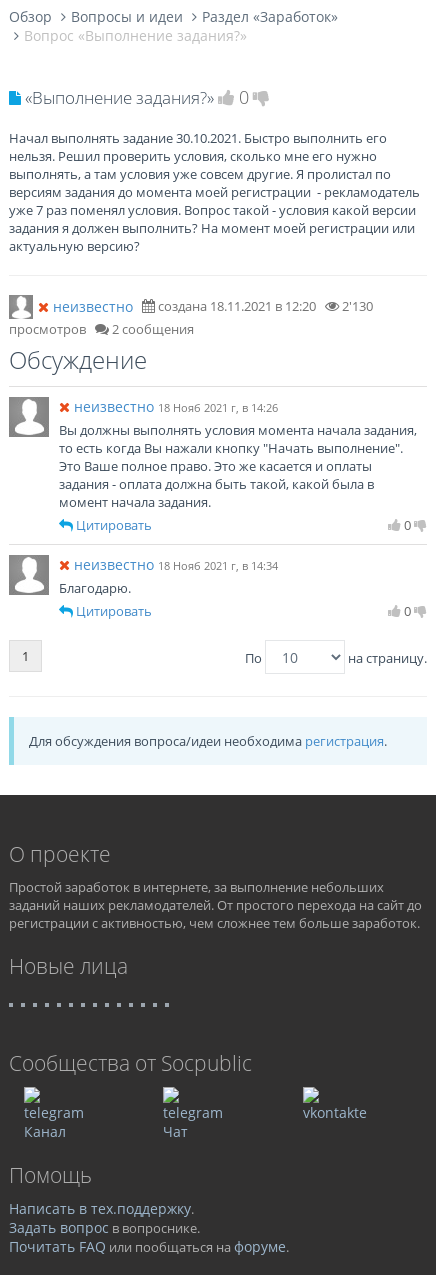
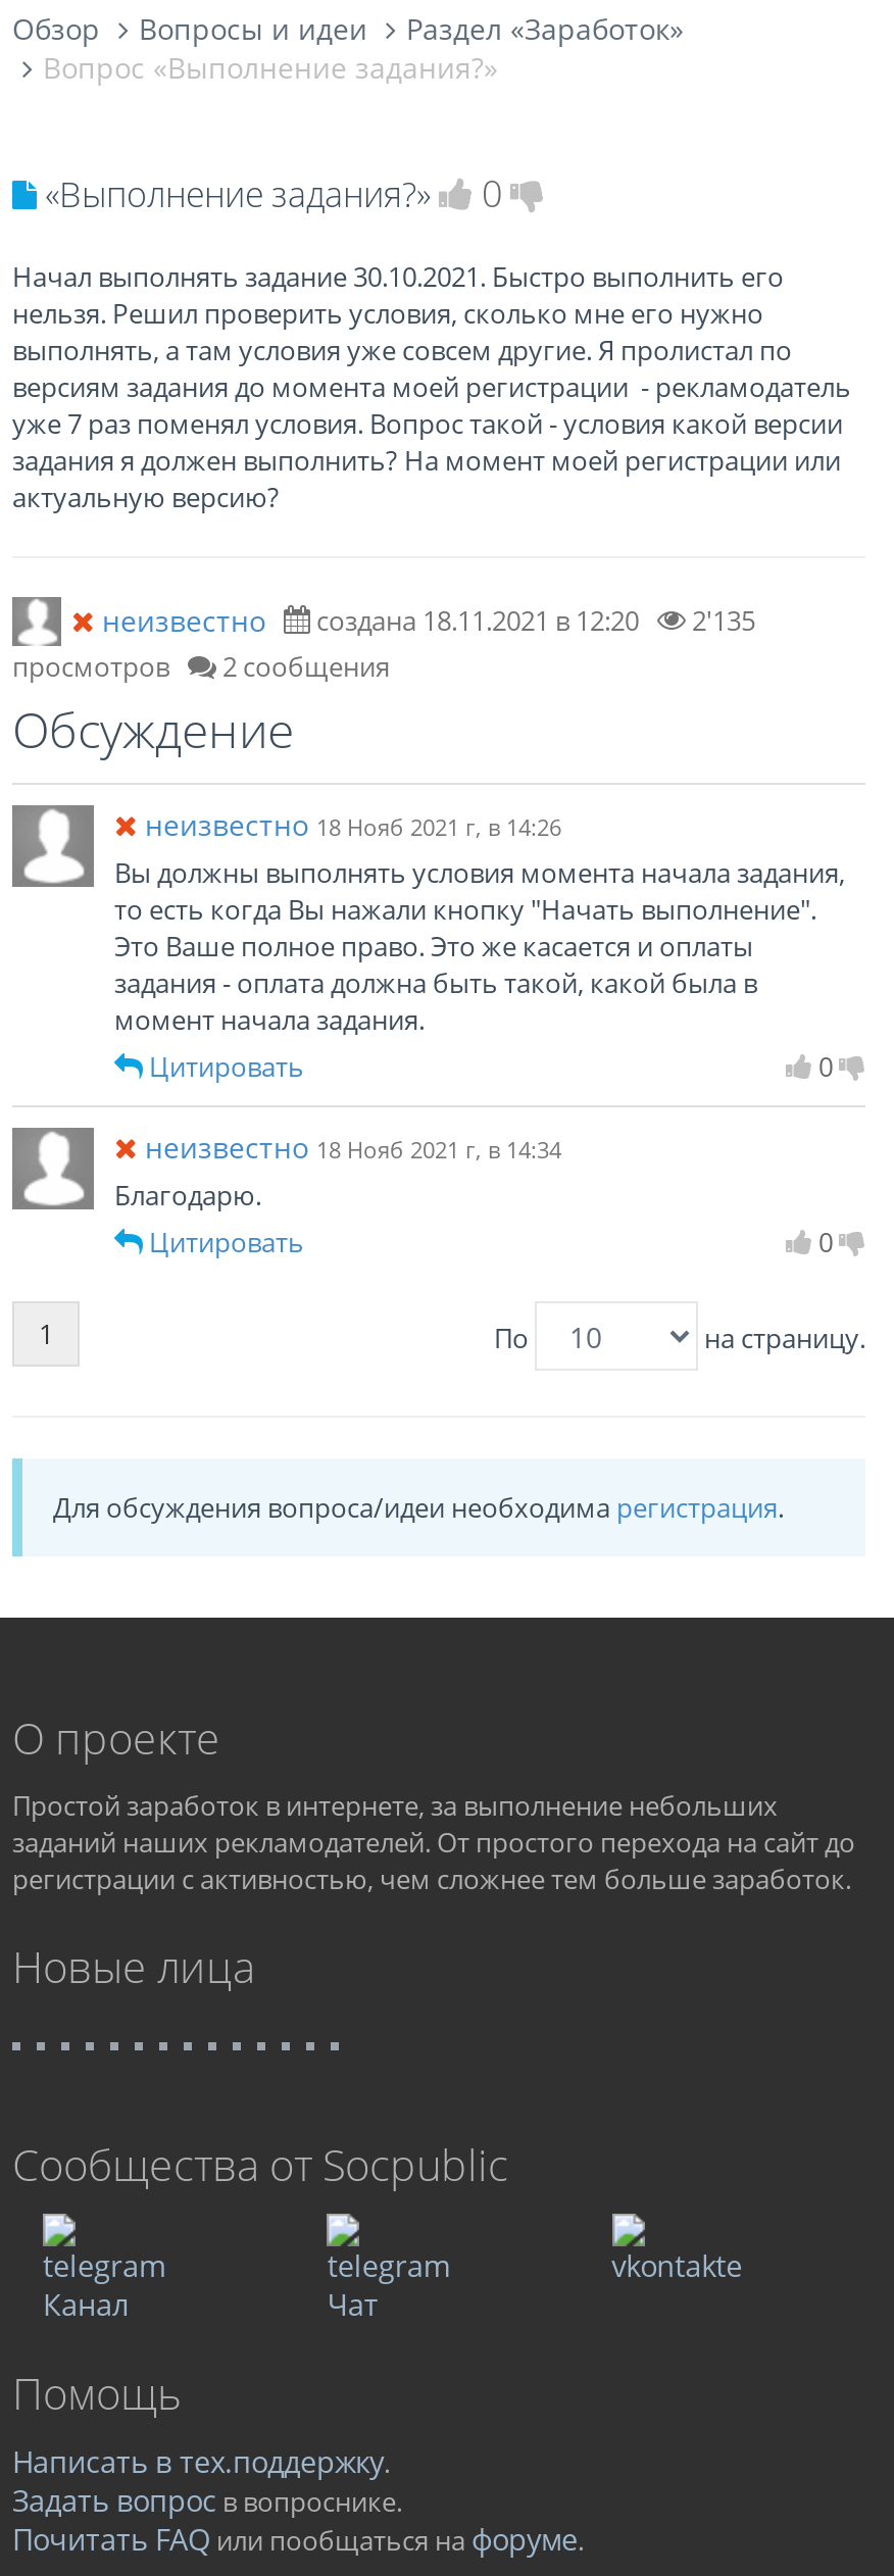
[53,297,373,316] неизвестно создана 18.11.2021 в 12:20 2'130 -> [102,602,755,641] неизвестно создана 18.11.2021 в 12:20 2'135

